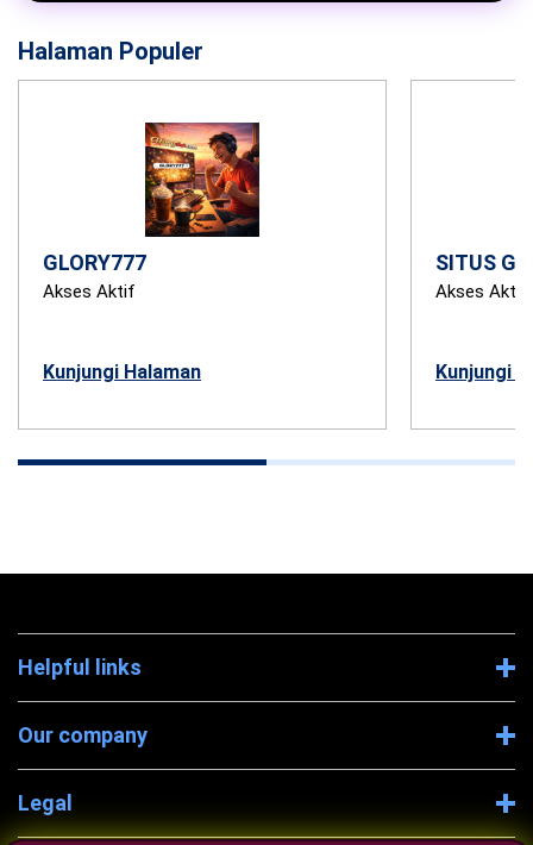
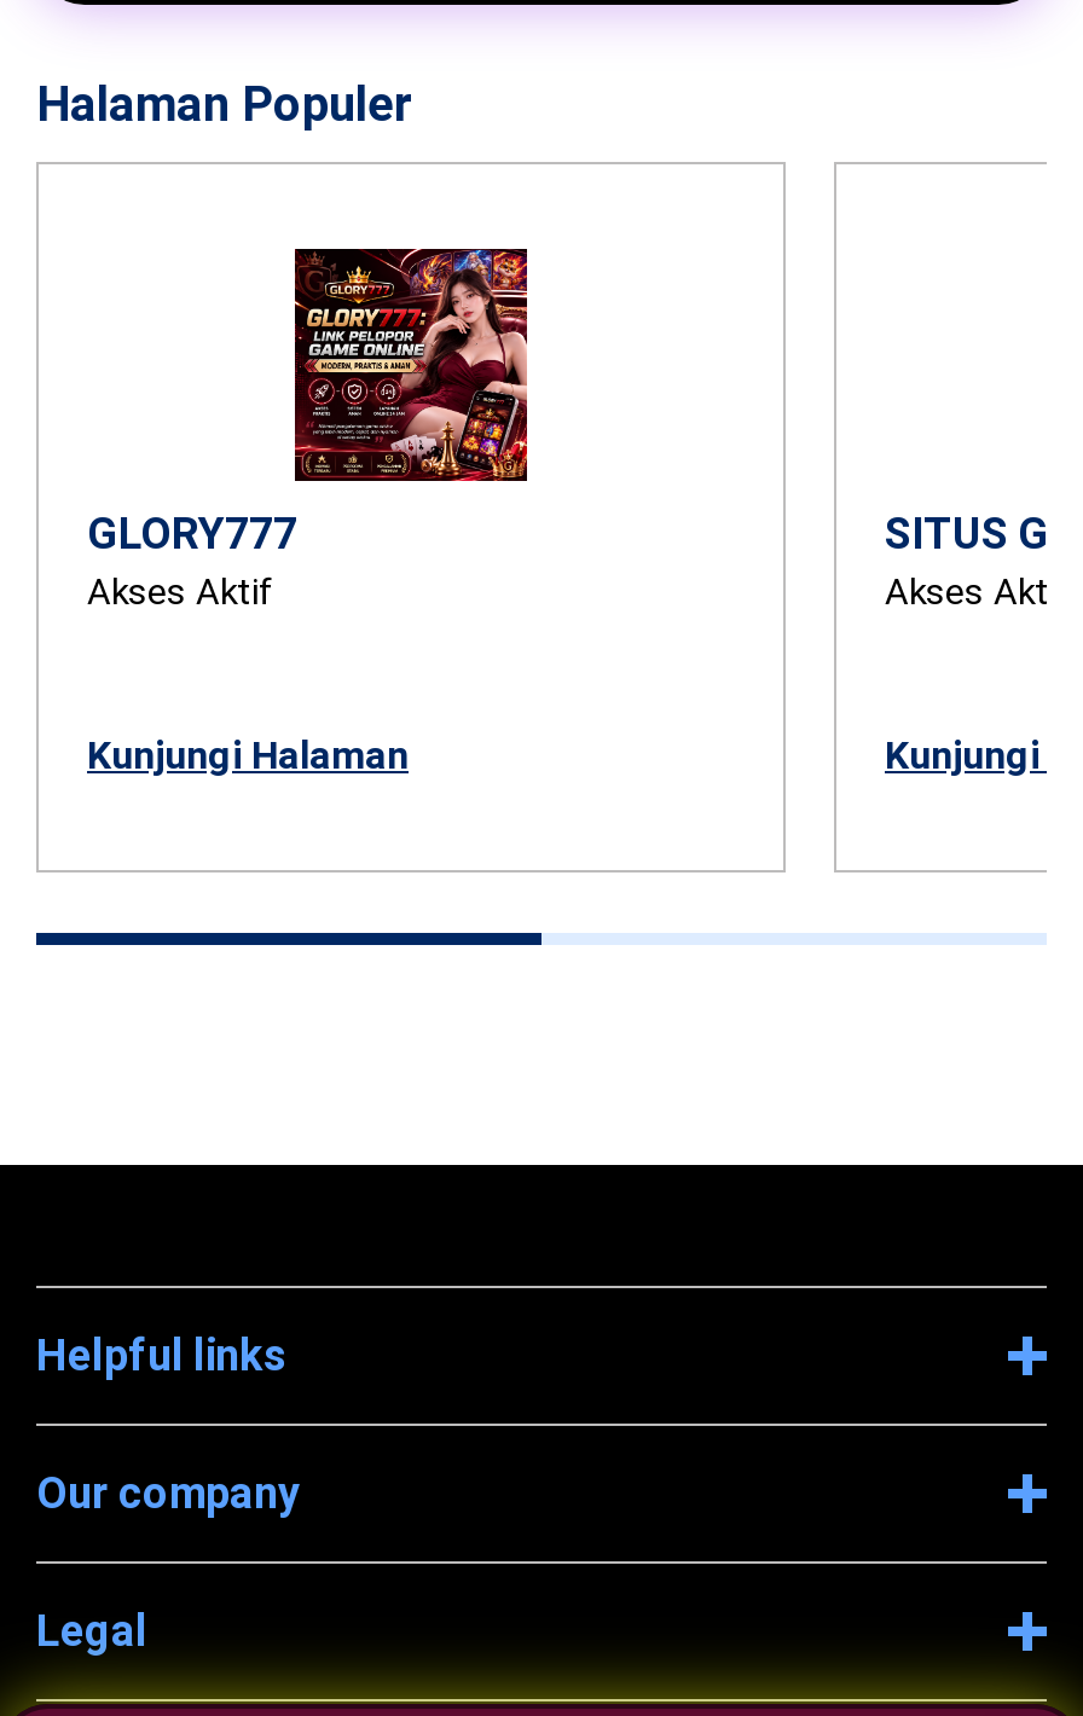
[144,121,261,238] [image] -> [293,247,529,483] [image]

